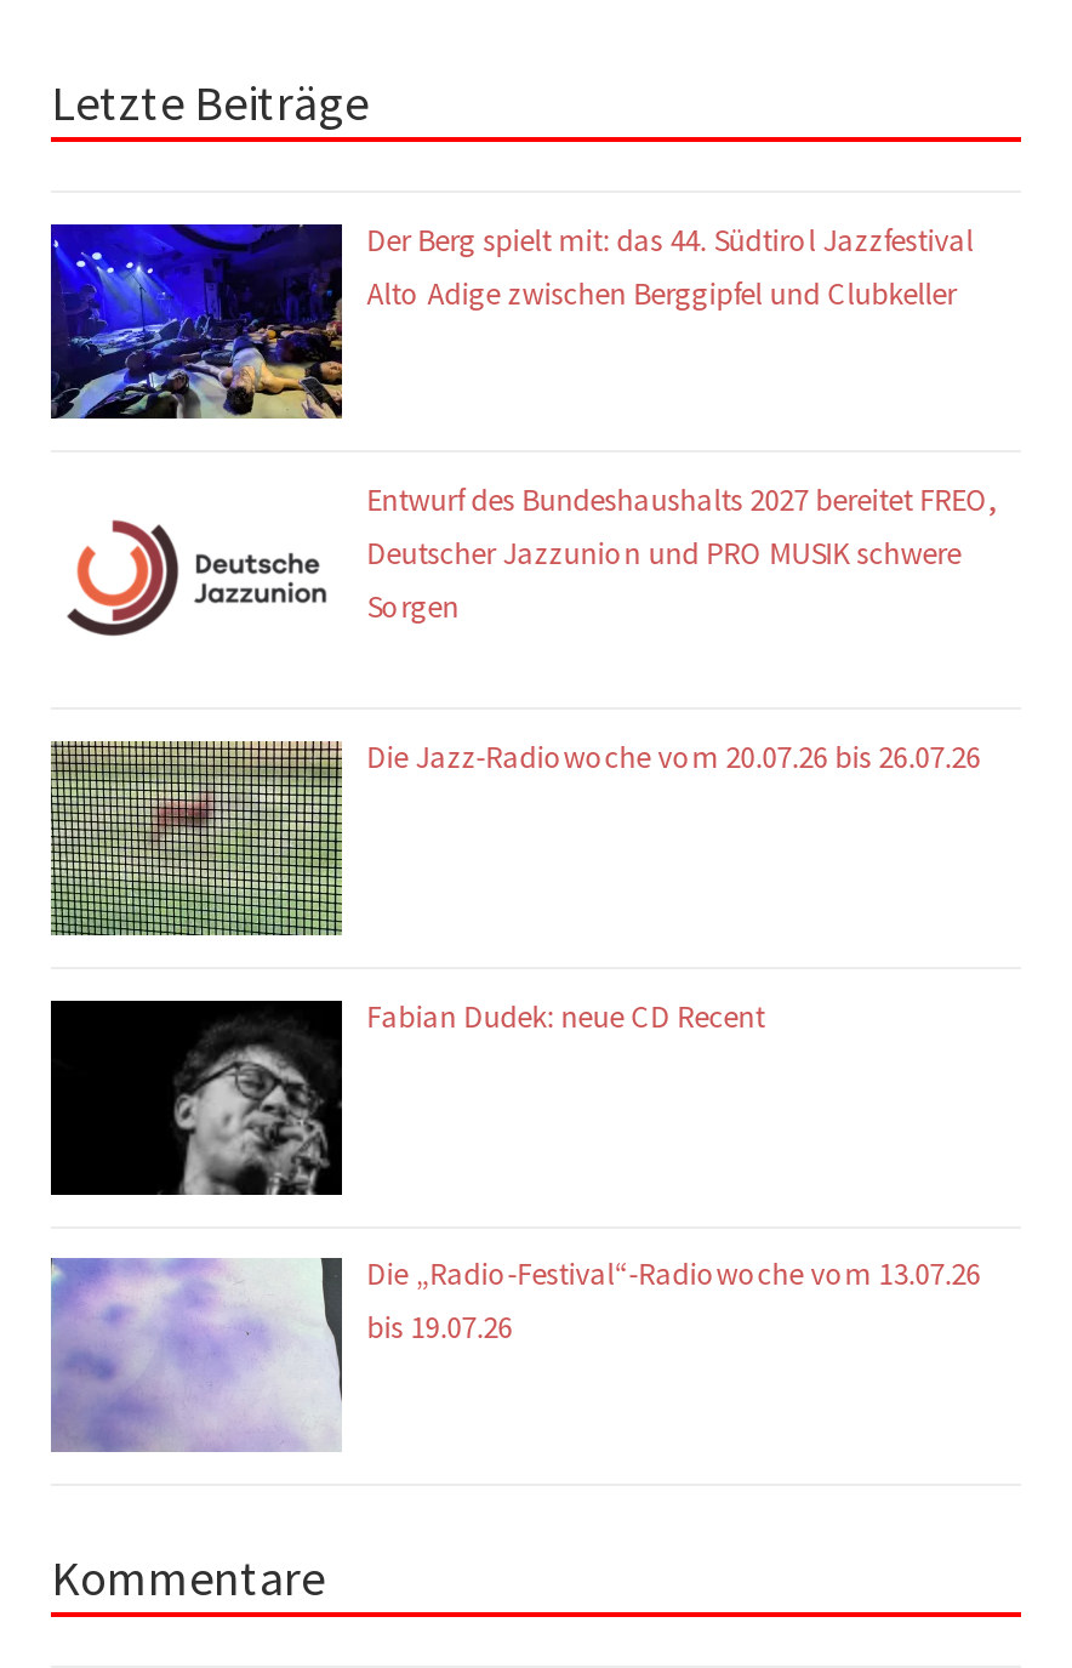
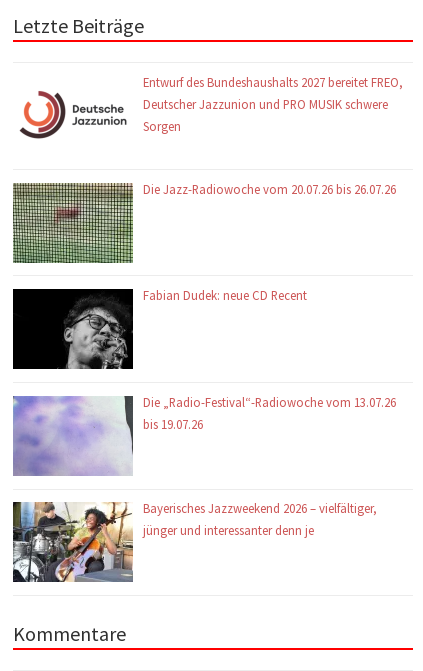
[49,220,973,421] [image] | Der Berg spielt mit: das 44. Südtirol Jazzfestival | Alto Adige zwischen Berggipfel und Clubkeller -> none
moved [75,478,997,1346] -> [23,74,403,432]: [image] | Entwurf des Bundeshaushalts 2027 bereitet FREO, | Deutscher Jazzunion und PRO MUSIK schwere | Sorgen | Die Jazz-Radiowoche vom 20.07.26 bis 26.07.26 | Fabian Dudek: neue CD Recent | Die „Radio-Festival“-Radiowoche vom 13.07.26 | bis 19.07.26
moved [49,1256,340,1454] -> [12,394,132,476]: [image]
none -> [12,500,377,582] [image] | Bayerisches Jazzweekend 2026 – vielfältiger, | jünger und interessanter denn je

